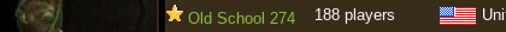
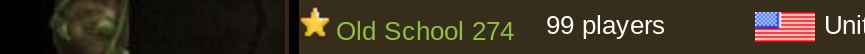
[187,6,395,27] Old School 274 188 players -> [336,10,666,46] Old School 274 99 players

